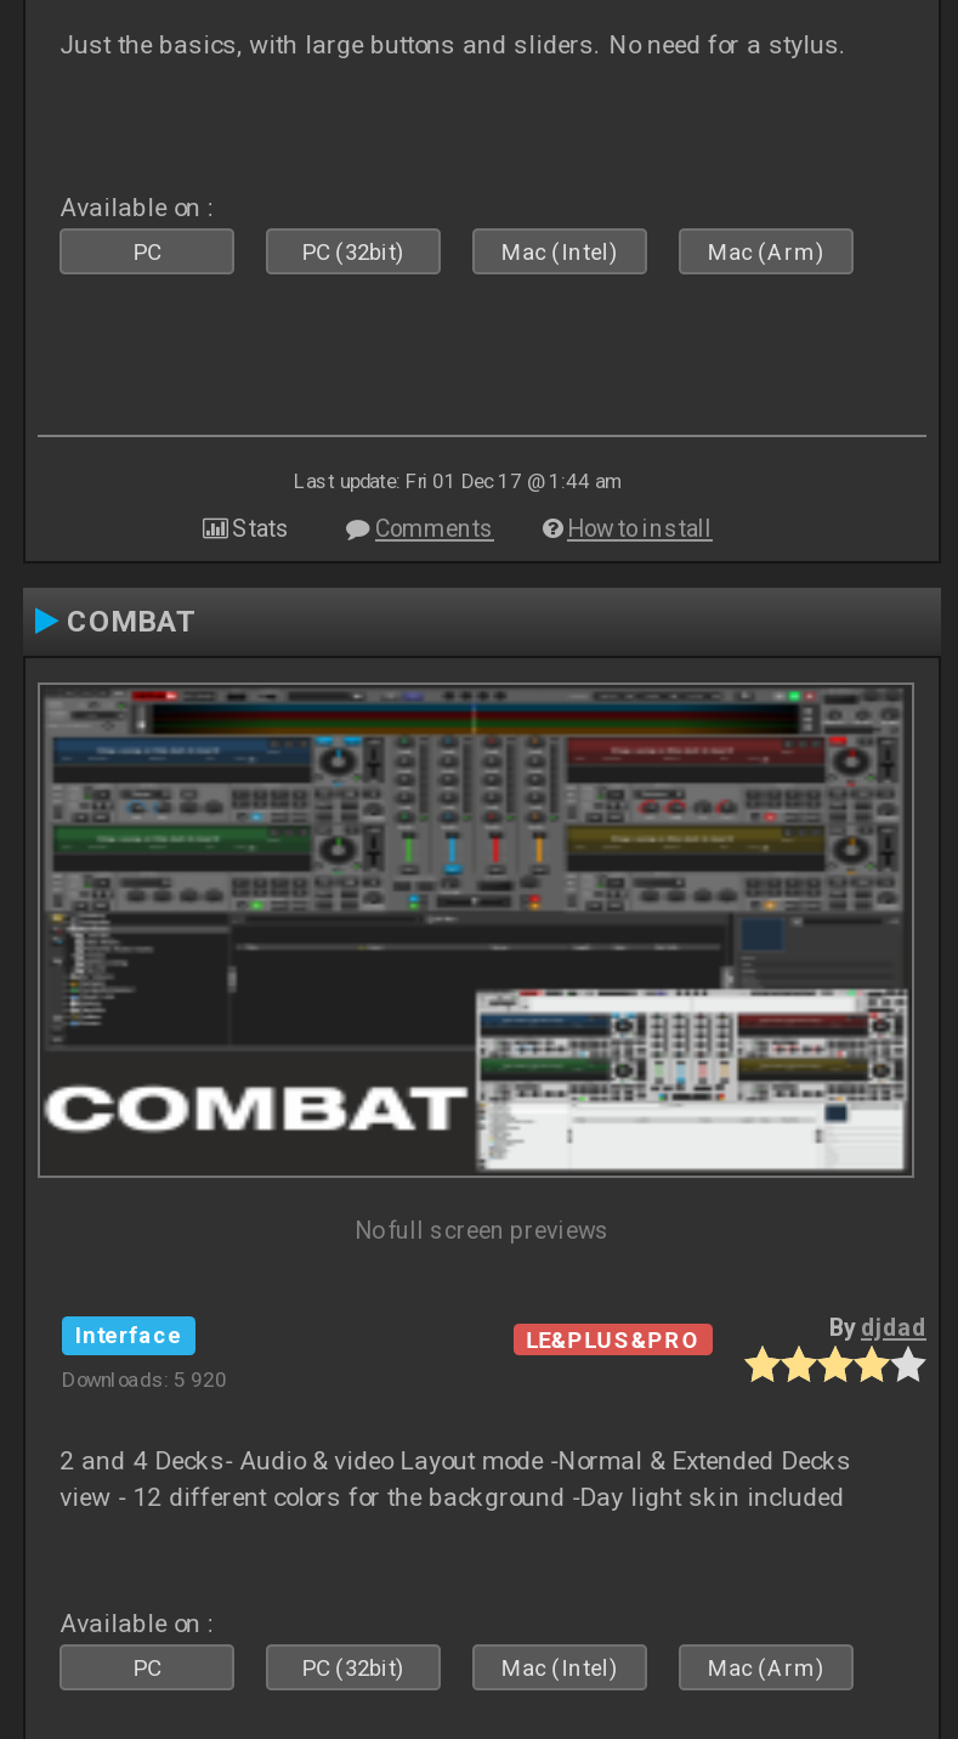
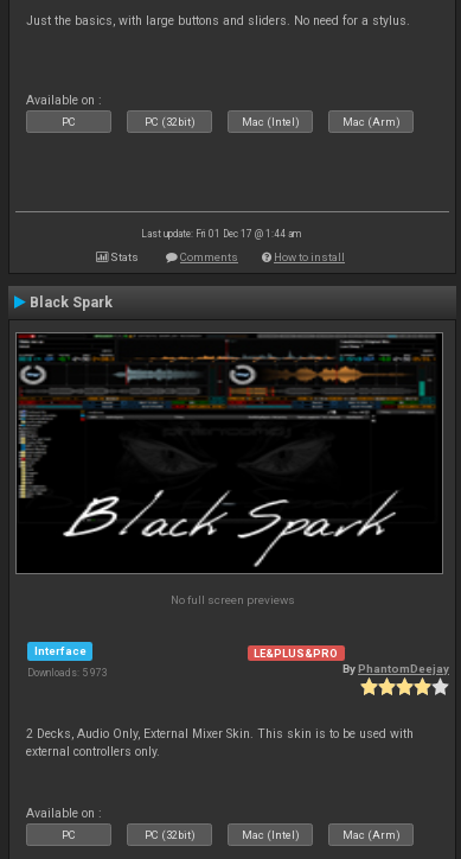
[67,605,195,639] COMBAT -> [30,294,113,311] Black Spark
[42,687,909,1173] [image] -> [17,333,442,573] [image]
[829,1313,926,1340] By djdad -> [342,662,449,675] By PhantomDeejay
[62,1367,227,1391] Downloads: 5 920 -> [27,666,108,678] Downloads: 5 973
[60,1444,852,1512] 2 and 4 Decks- Audio & video Layout mode -Normal & Extended Decks | view - 12 different colors for the background -Day light skin included -> [26,726,414,760] 2 Decks, Audio Only, External Mixer Skin. This skin is to be used with | external controllers only.

